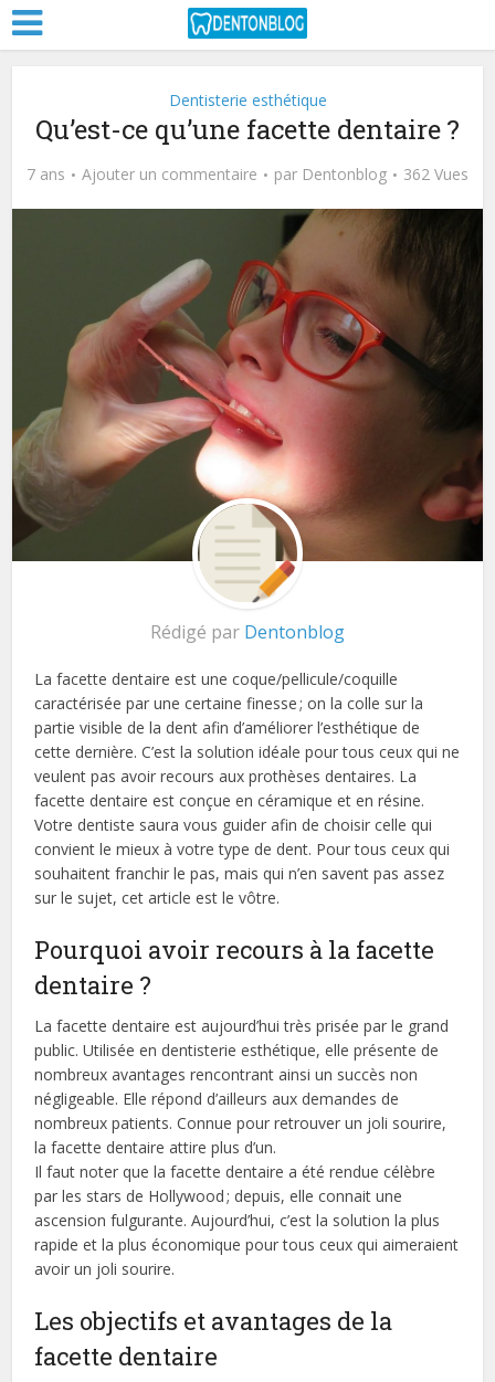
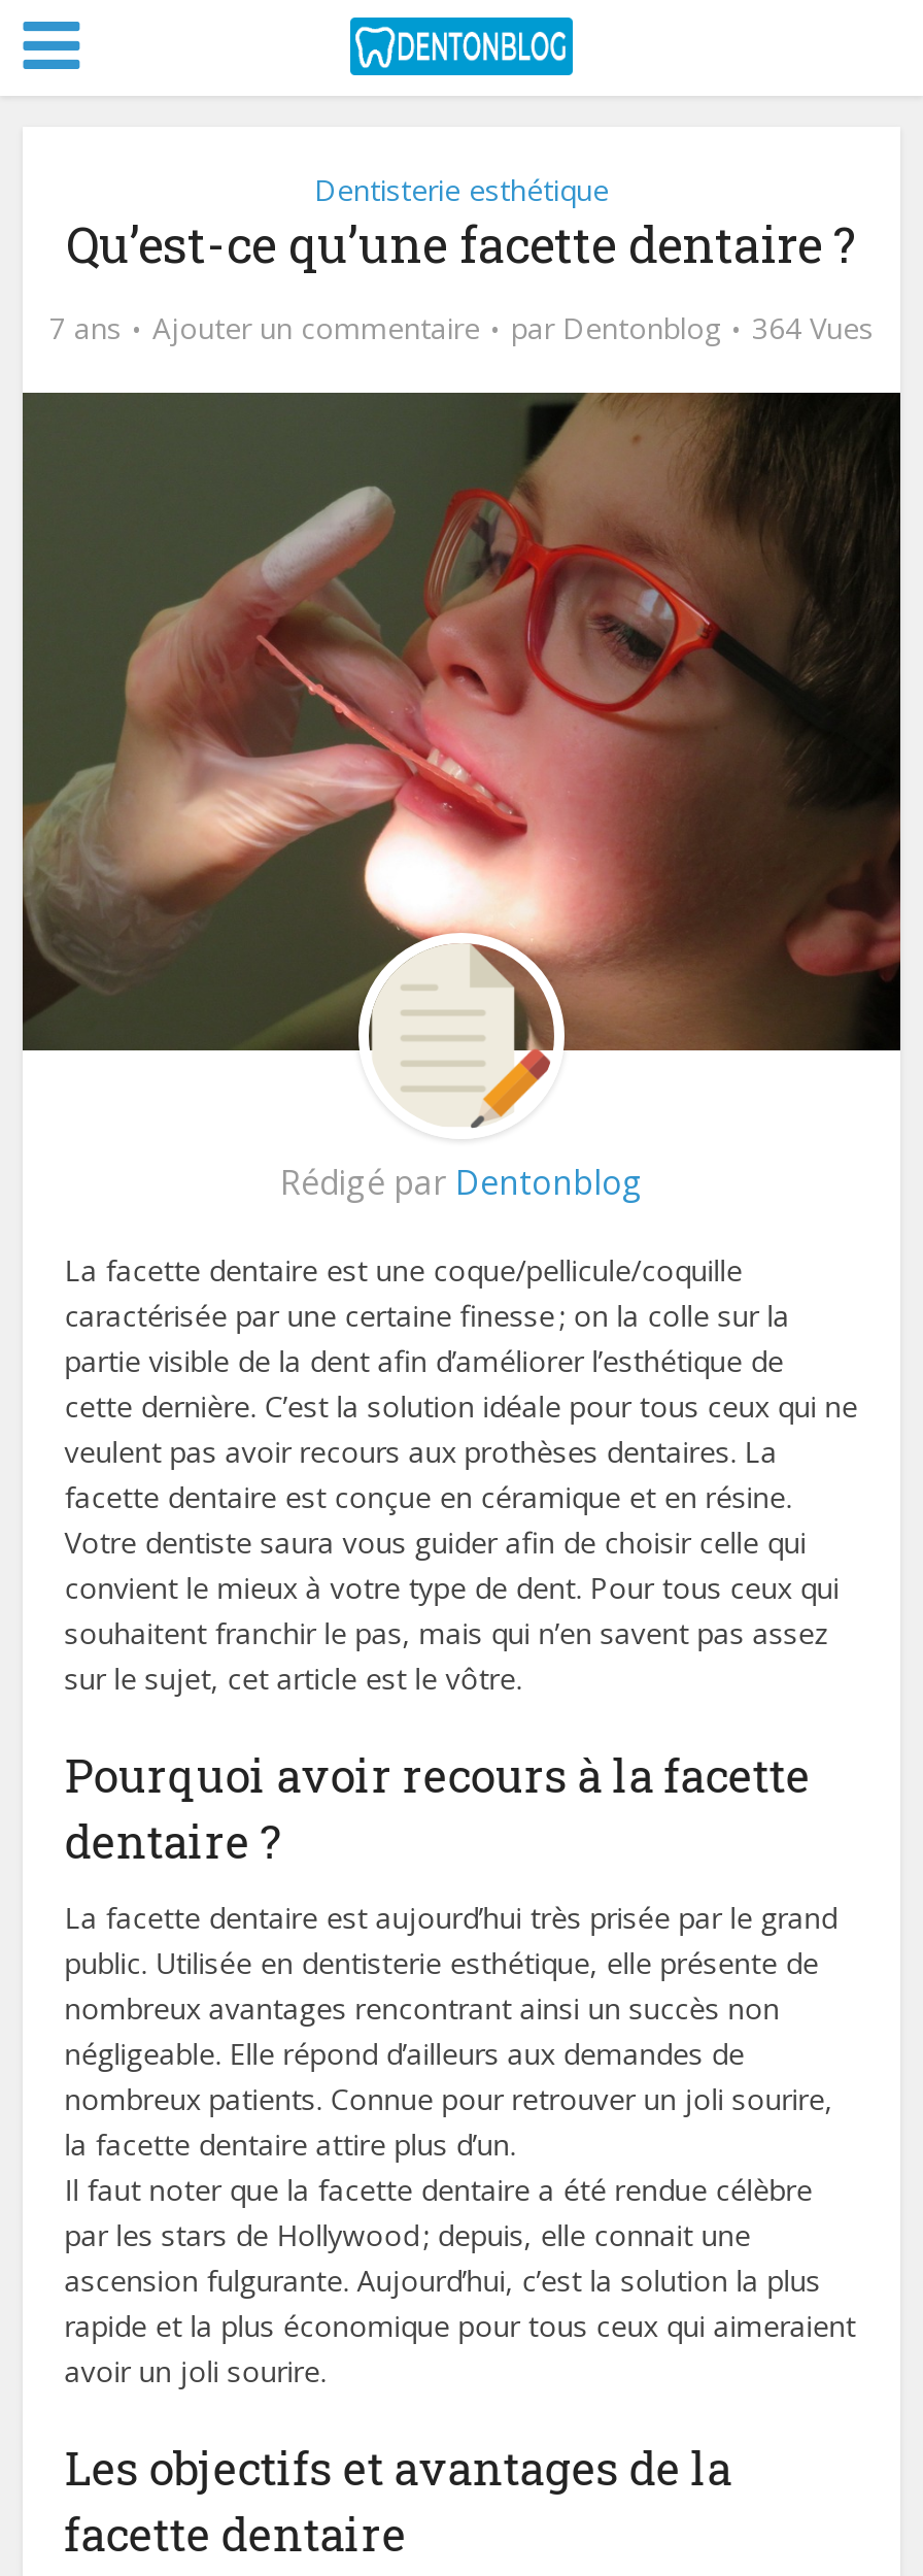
[27,163,468,184] 7 ans Ajouter un commentaire par Dentonblog 362 Vues -> [49,308,874,347] 7 ans Ajouter un commentaire par Dentonblog 364 Vues

